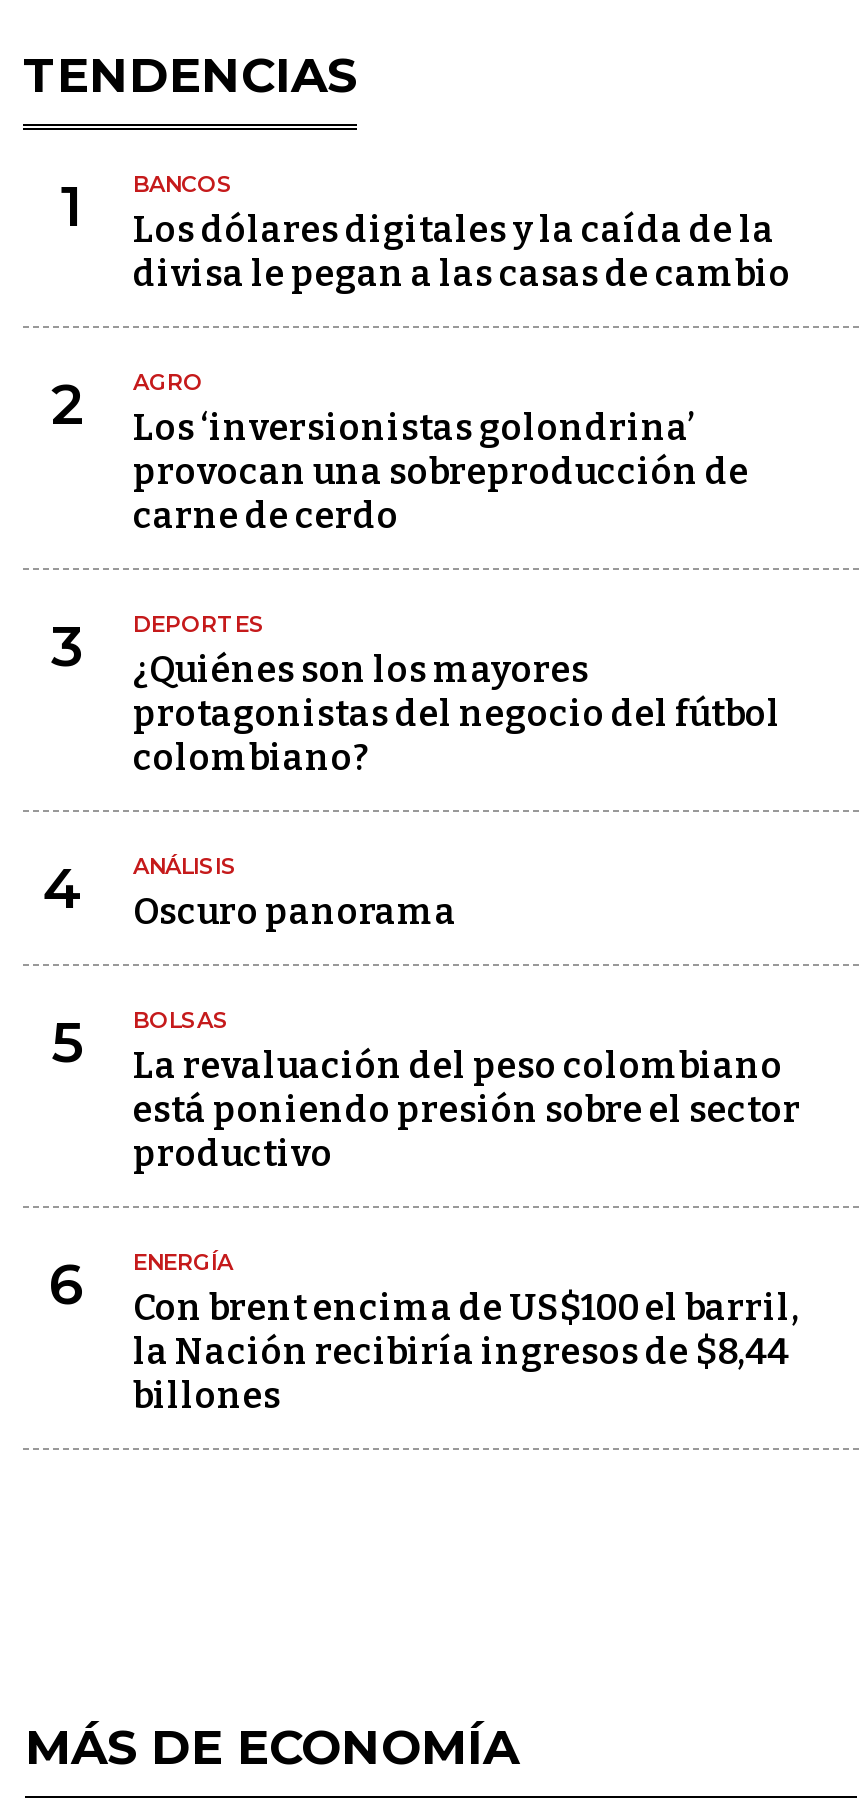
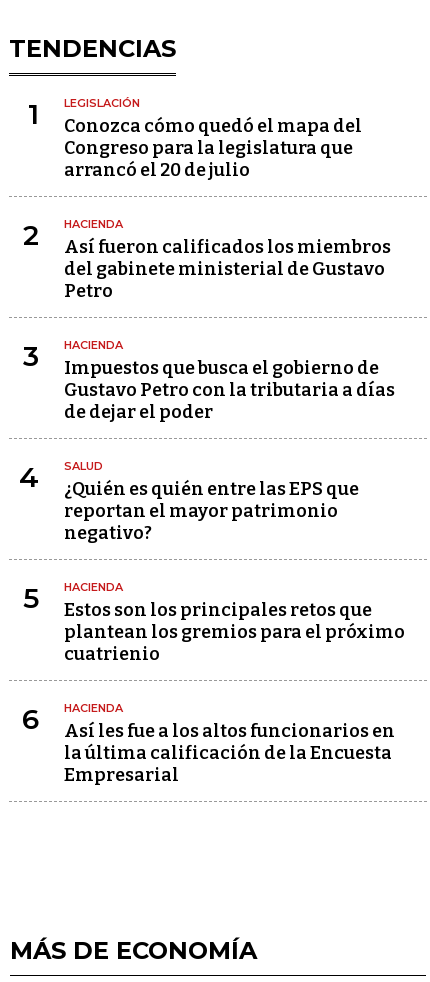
[133,170,791,296] BANCOS | Los dólares digitales y la caída de la | divisa le pegan a las casas de cambio -> [64,96,362,181] LEGISLACIÓN | Conozca cómo quedó el mapa del | Congreso para la legislatura que | arrancó el 20 de julio
[133,368,749,538] AGRO | Los ‘inversionistas golondrina’ | provocan una sobreproducción de | carne de cerdo -> [64,217,391,302] HACIENDA | Así fueron calificados los miembros | del gabinete ministerial de Gustavo | Petro
[133,610,781,780] DEPORTES | ¿Quiénes son los mayores | protagonistas del negocio del fútbol | colombiano? -> [64,338,395,423] HACIENDA | Impuestos que busca el gobierno de | Gustavo Petro con la tributaria a días | de dejar el poder
[133,852,457,934] ANÁLISIS | Oscuro panorama -> [64,459,359,544] SALUD | ¿Quién es quién entre las EPS que | reportan el mayor patrimonio | negativo?
[133,1006,801,1176] BOLSAS | La revaluación del peso colombiano | está poniendo presión sobre el sector | productivo -> [64,580,405,665] HACIENDA | Estos son los principales retos que | plantean los gremios para el próximo | cuatrienio
[133,1248,799,1418] ENERGÍA | Con brent encima de US$100 el barril, | la Nación recibiría ingresos de $8,44 | billones -> [64,701,395,786] HACIENDA | Así les fue a los altos funcionarios en | la última calificación de la Encuesta | Empresarial

